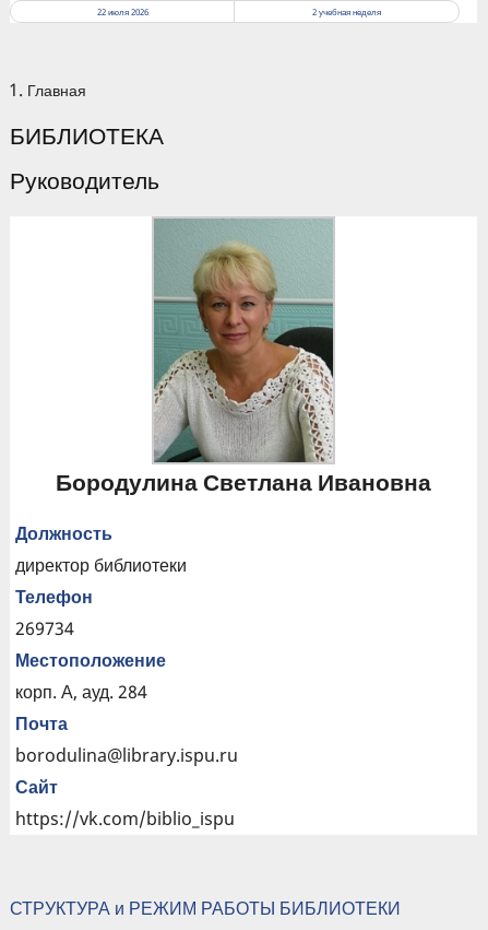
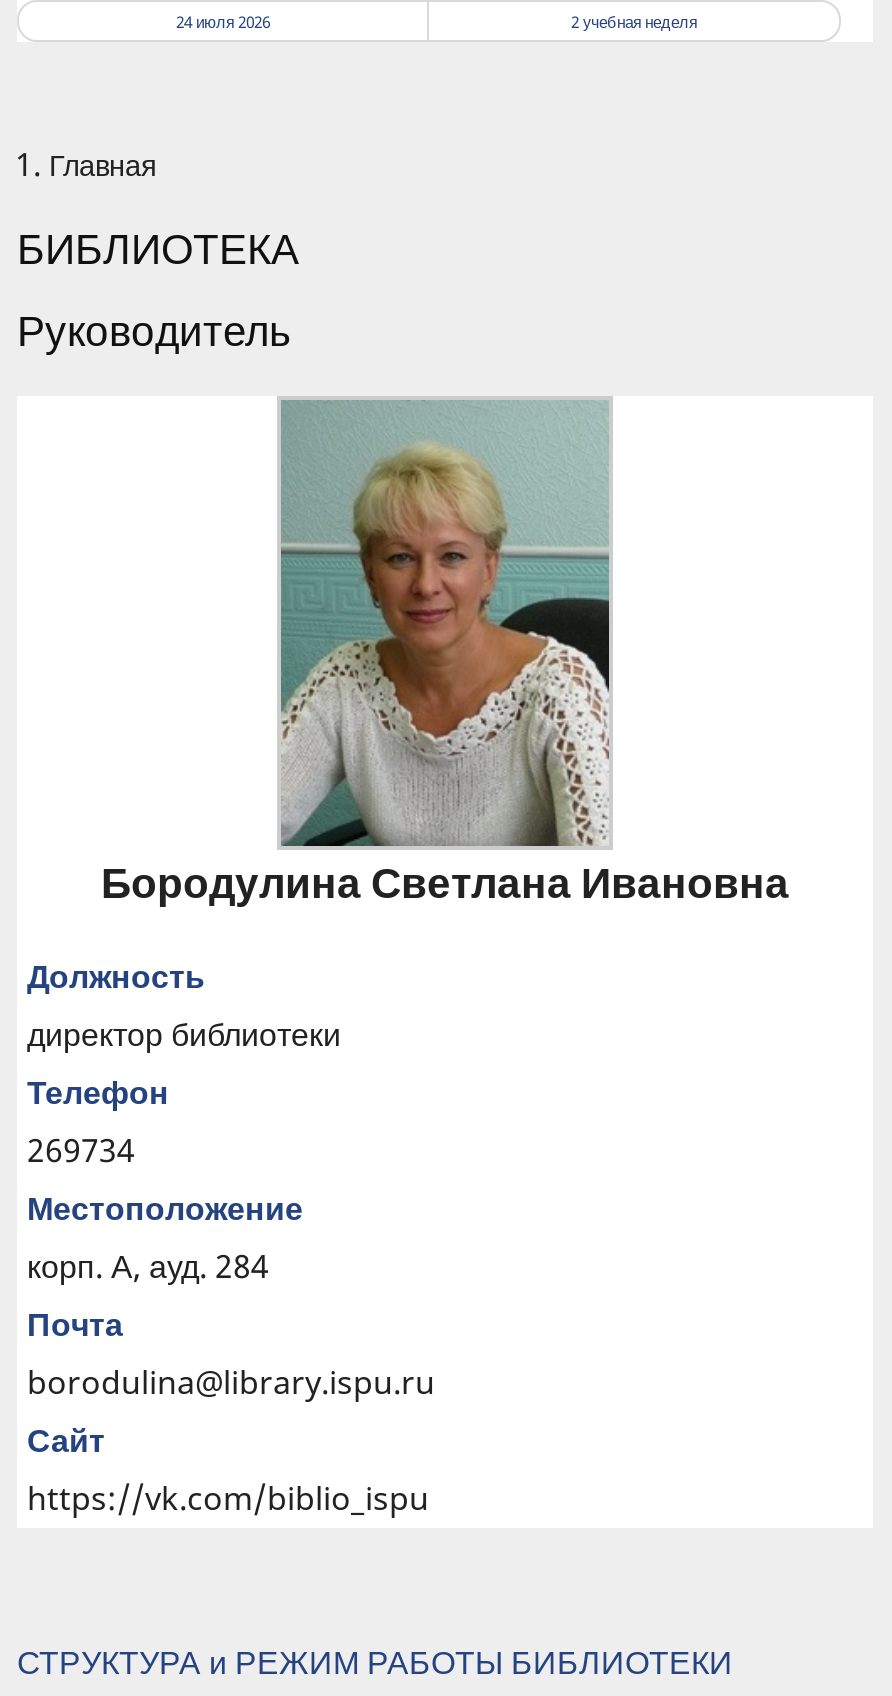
[97,5,148,17] 22 июля 2026 -> [176,9,270,31] 24 июля 2026

